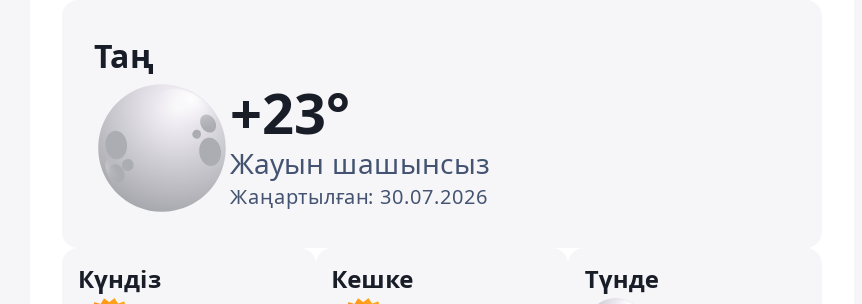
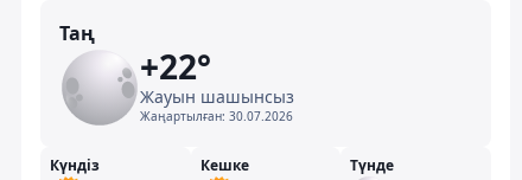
[230,74,350,150] +23° -> [140,44,211,89] +22°

